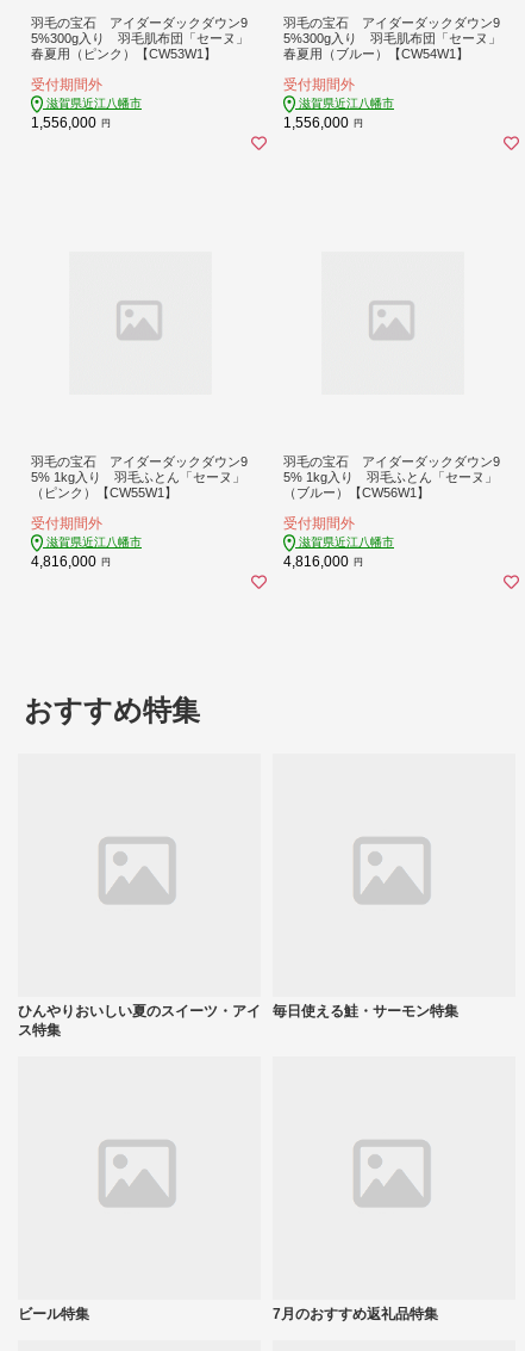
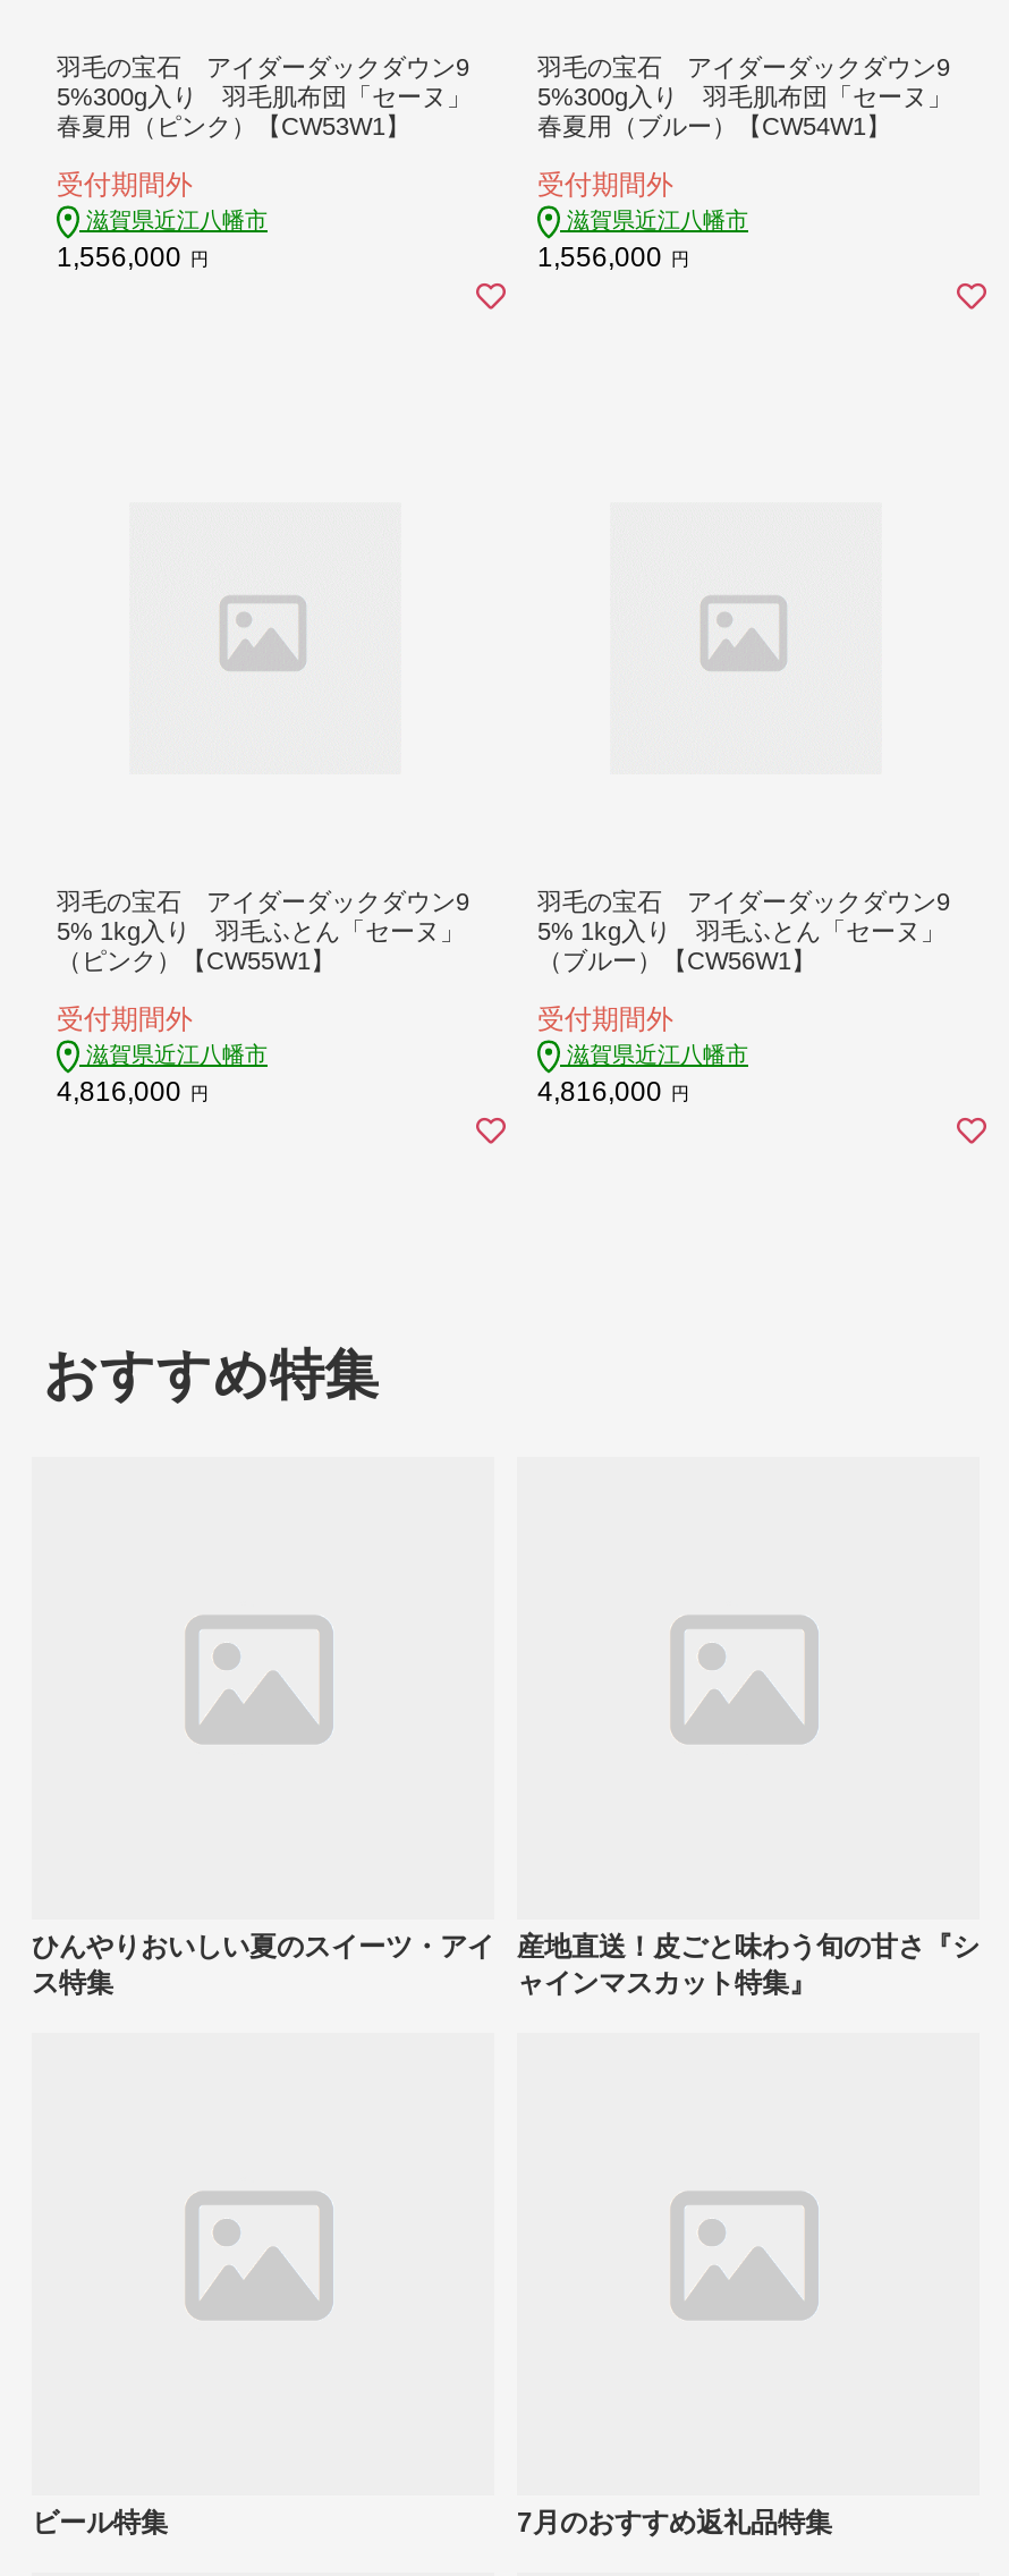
[273,1002,458,1019] 毎日使える鮭・サーモン特集 -> [517,1930,980,1998] 産地直送！皮ごと味わう旬の甘さ『シ | ャインマスカット特集』

